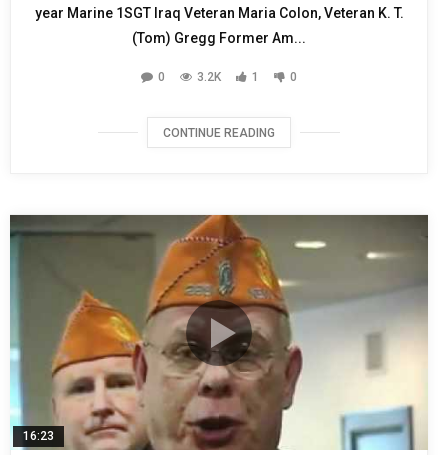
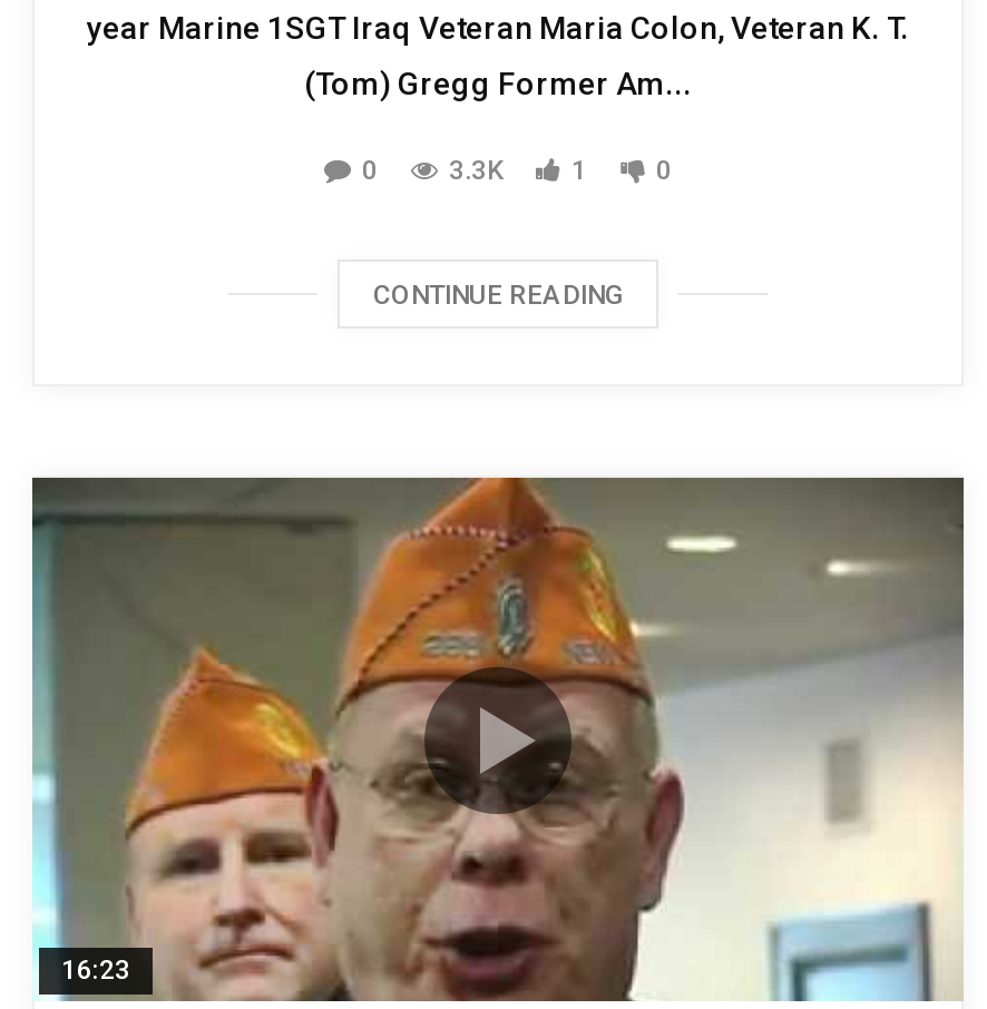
[197,70,221,84] 3.2K -> [449,155,502,186] 3.3K

